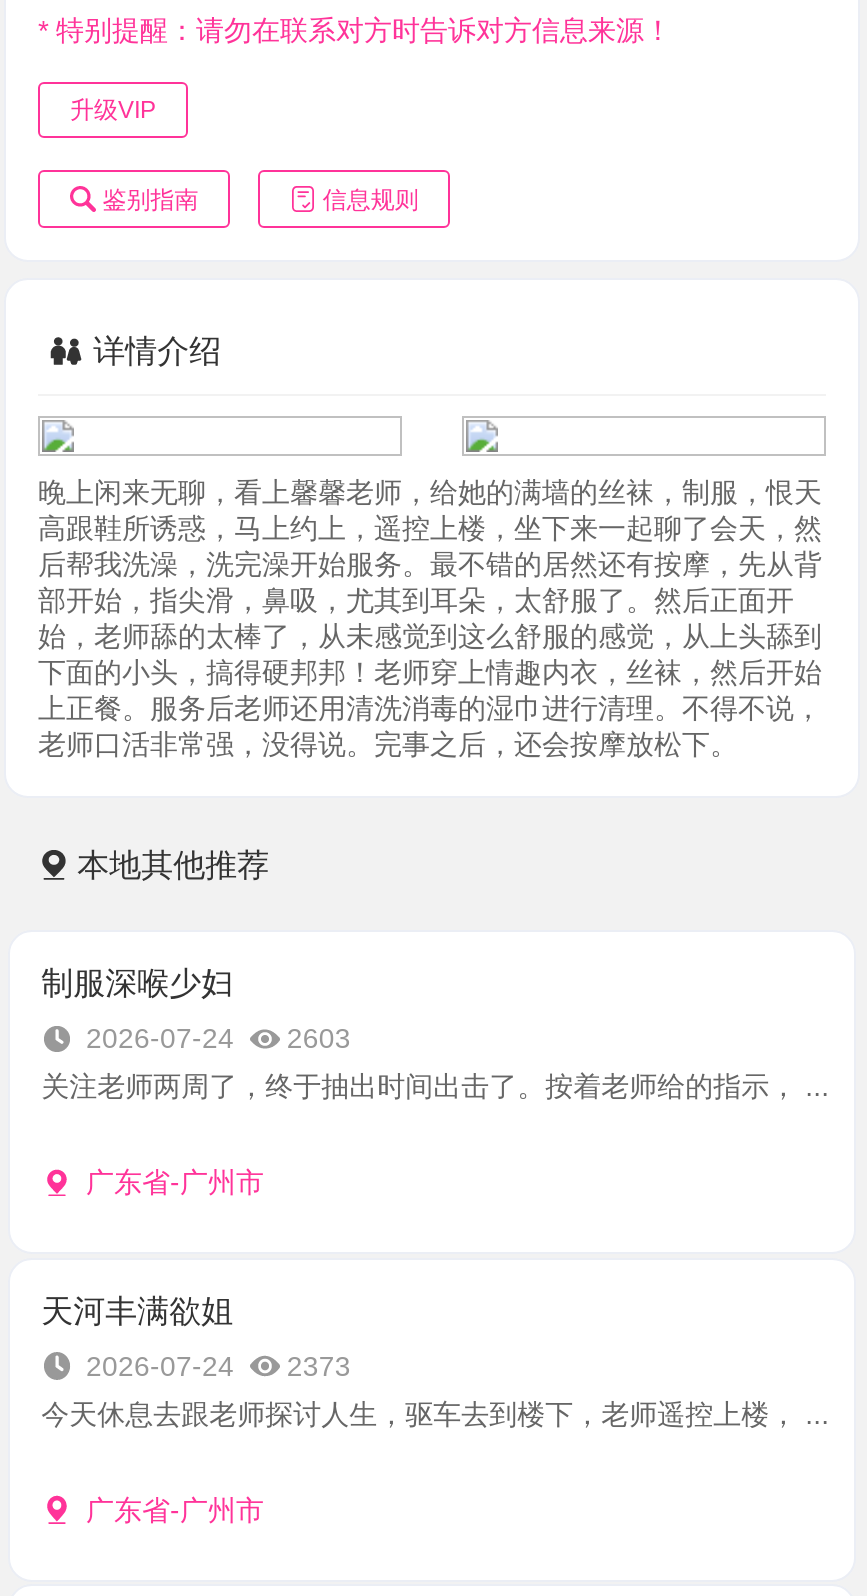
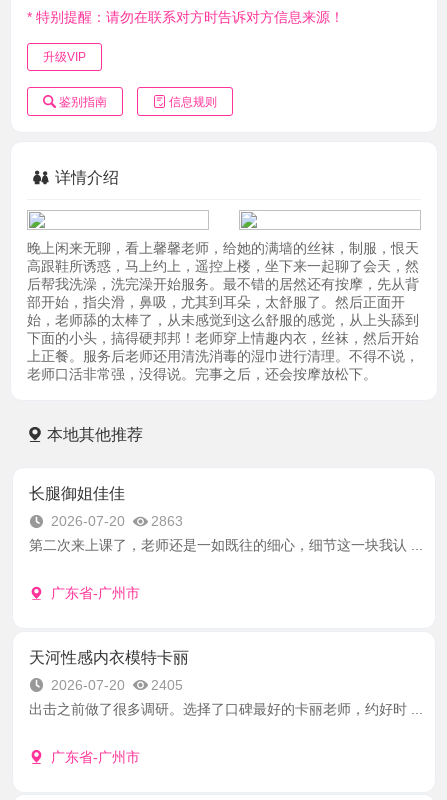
[41,967,233,1001] 制服深喉少妇 -> [29,485,125,502] 长腿御姐佳佳
[86,1023,351,1055] 2026-07-24 | 2603 -> [51,513,183,529] 2026-07-20 | 2863
[41,1071,829,1103] 关注老师两周了，终于抽出时间出击了。按着老师给的指示， ... -> [29,537,423,553] 第二次来上课了，老师还是一如既往的细心，细节这一块我认 ...
[41,1294,233,1328] 天河丰满欲姐 -> [29,649,189,666] 天河性感内衣模特卡丽
[86,1350,351,1382] 2026-07-24 | 2373 -> [51,677,183,693] 2026-07-20 | 2405
[41,1398,829,1430] 今天休息去跟老师探讨人生，驱车去到楼下，老师遥控上楼， ... -> [29,701,423,717] 出击之前做了很多调研。选择了口碑最好的卡丽老师，约好时 ...

